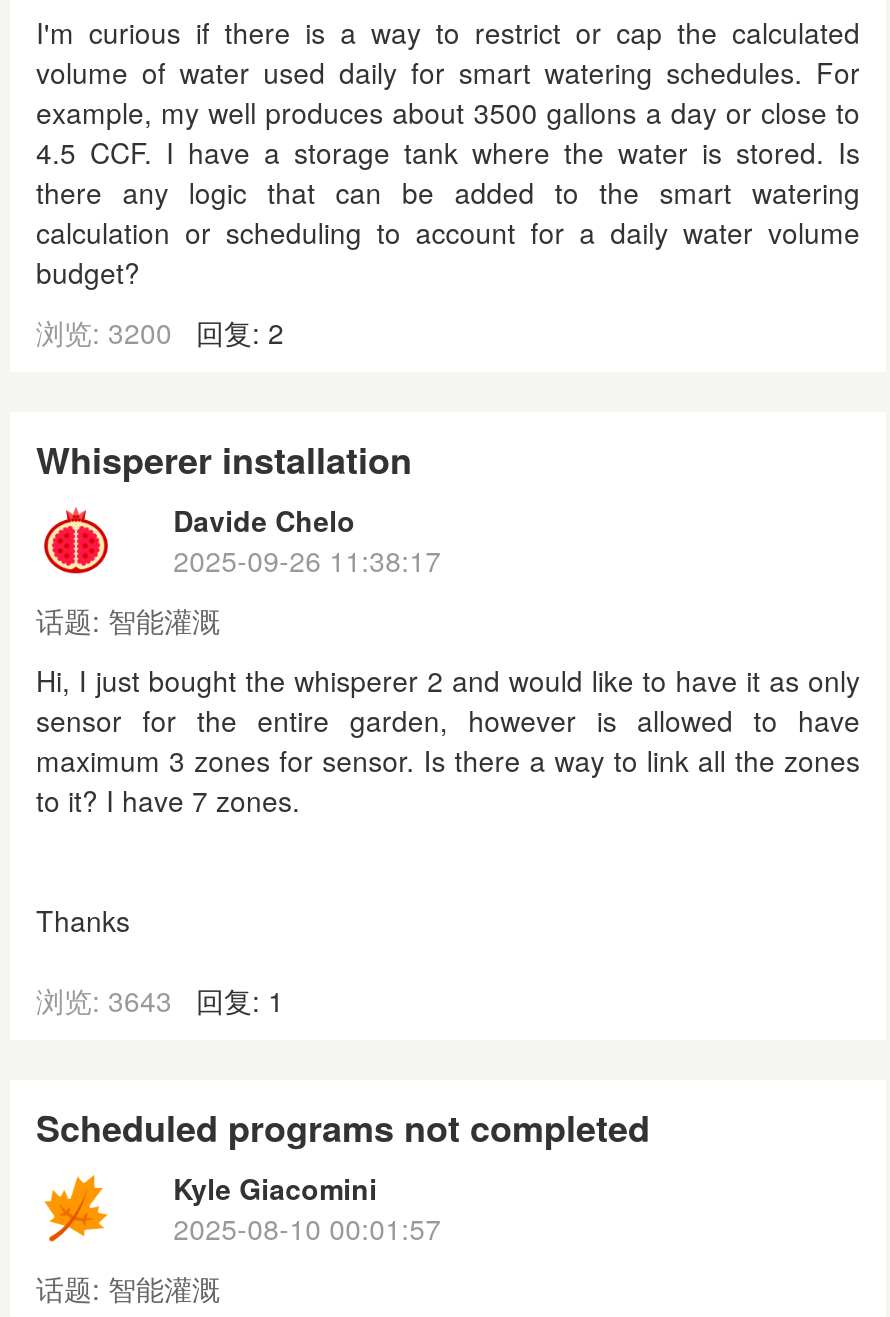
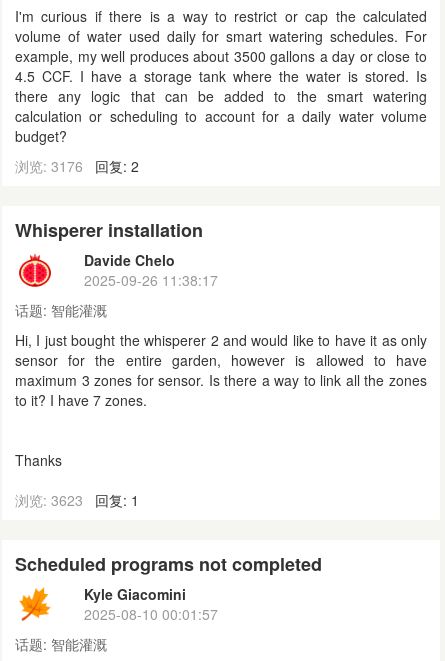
[36,312,284,352] 浏览: 3200 回复: 2 -> [15,156,139,176] 浏览: 3176 回复: 2
[36,980,284,1020] 浏览: 3643 回复: 1 -> [15,490,139,510] 浏览: 3623 回复: 1

